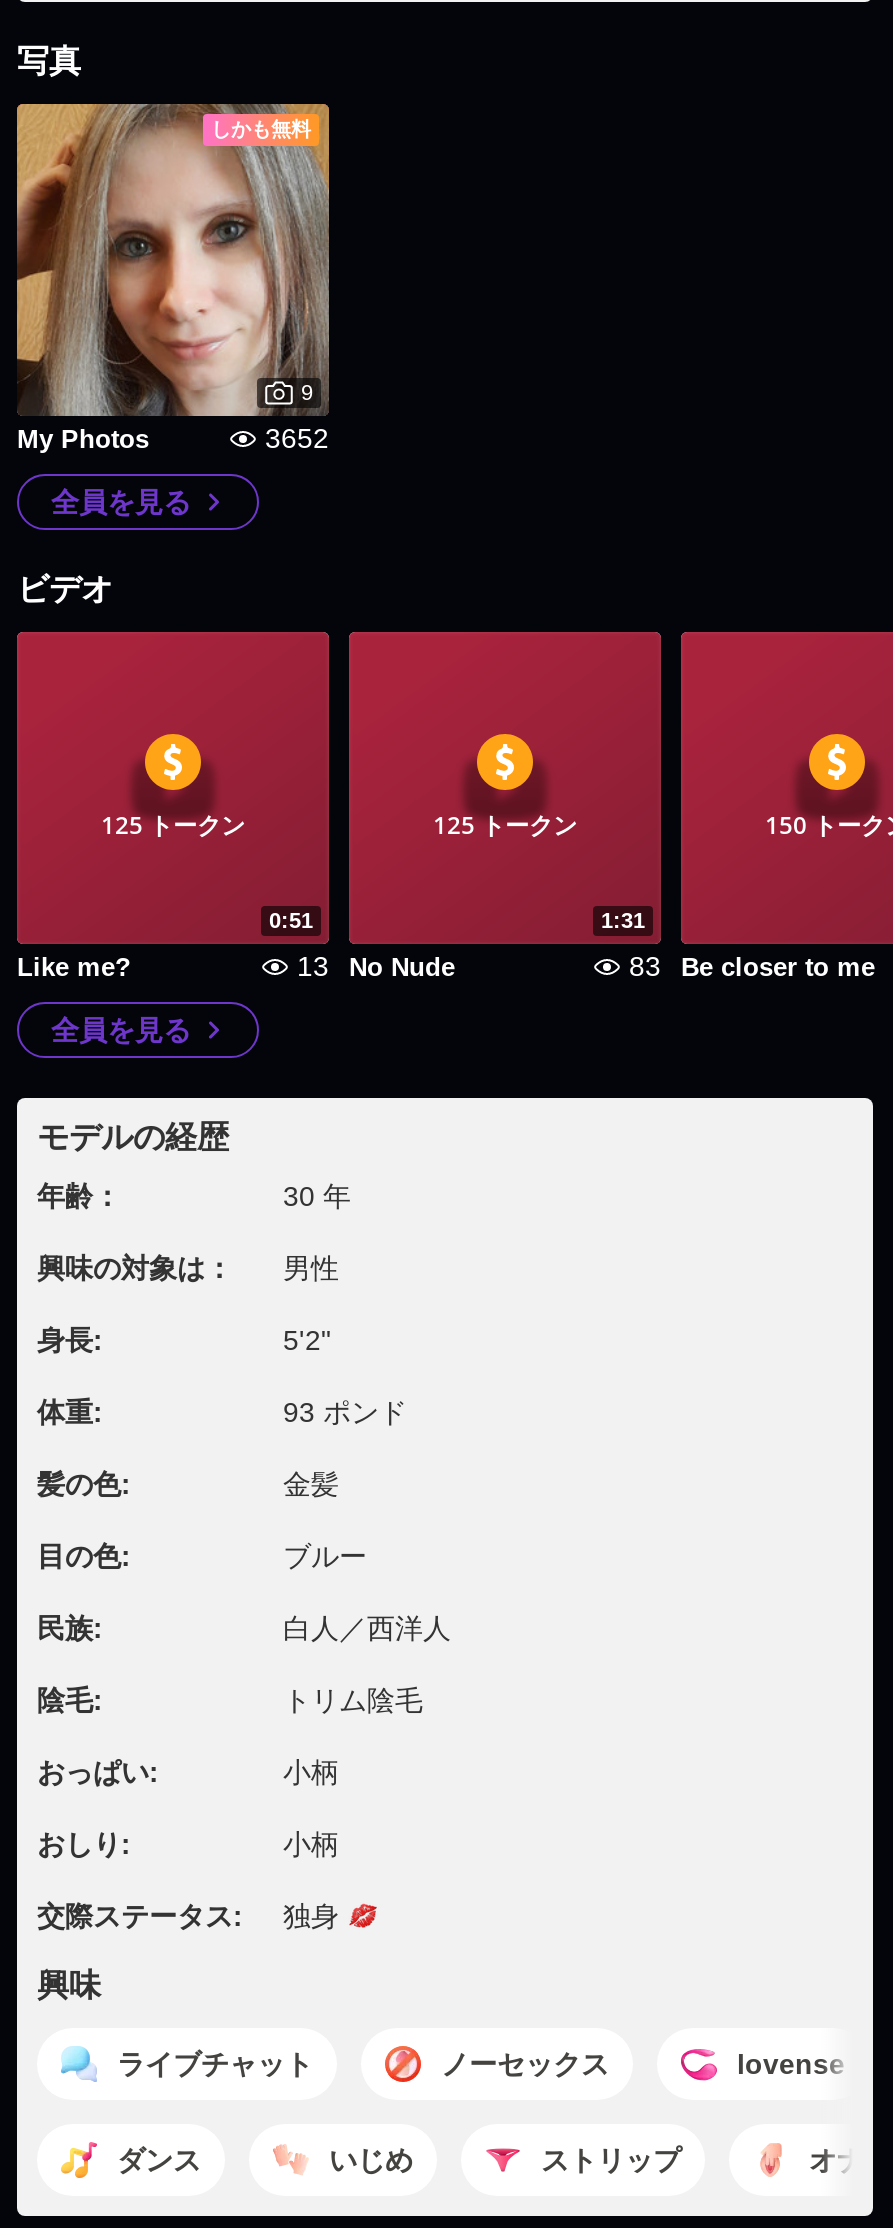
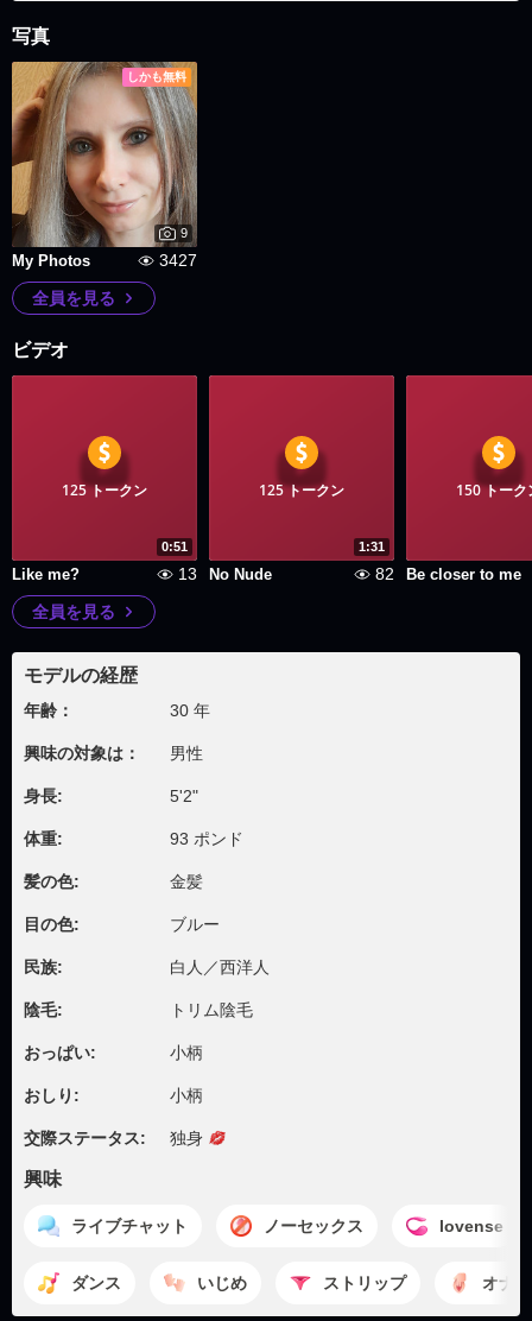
[265,422,329,454] 3652 -> [159,251,197,270] 3427
[629,950,875,982] 83 Be closer to me -> [375,564,521,583] 82 Be closer to me

